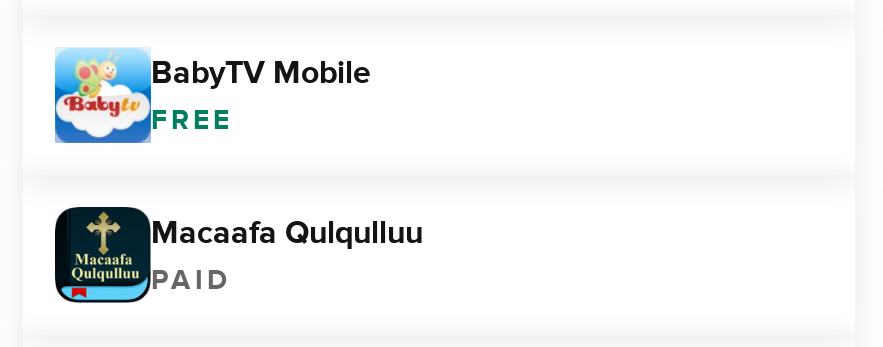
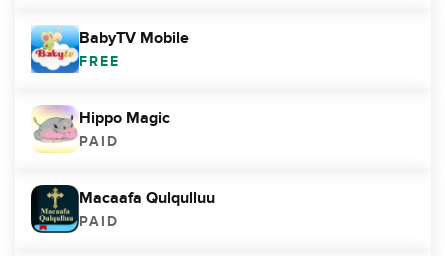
none -> [31,105,170,153] [image] | Hippo Magic | PAID

